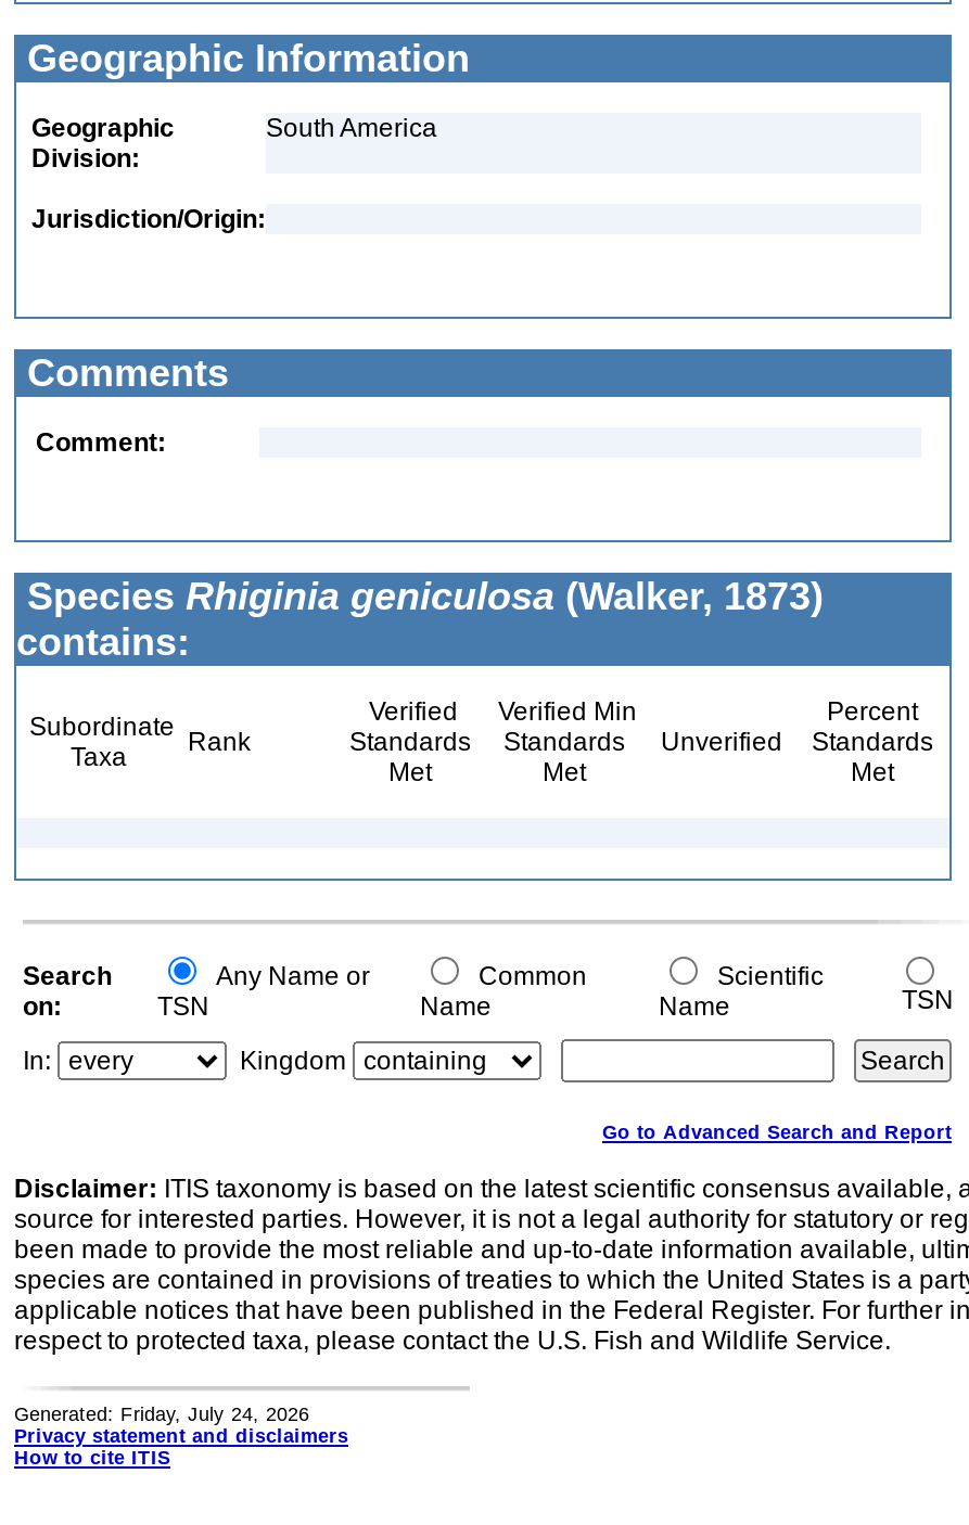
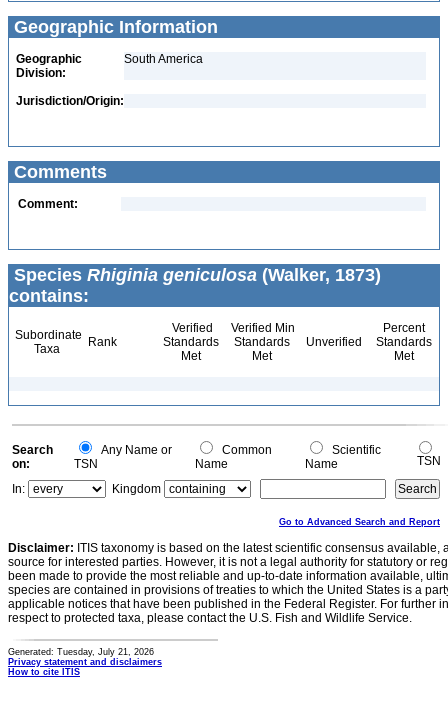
[14,1404,309,1425] Generated: Friday, July 24, 2026 -> [8,647,154,657] Generated: Tuesday, July 21, 2026

